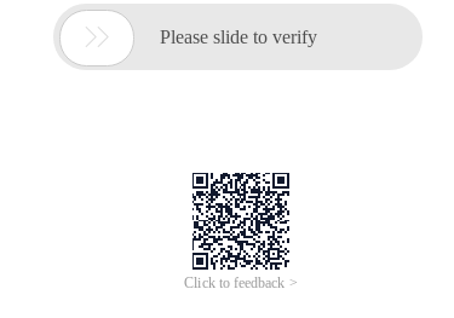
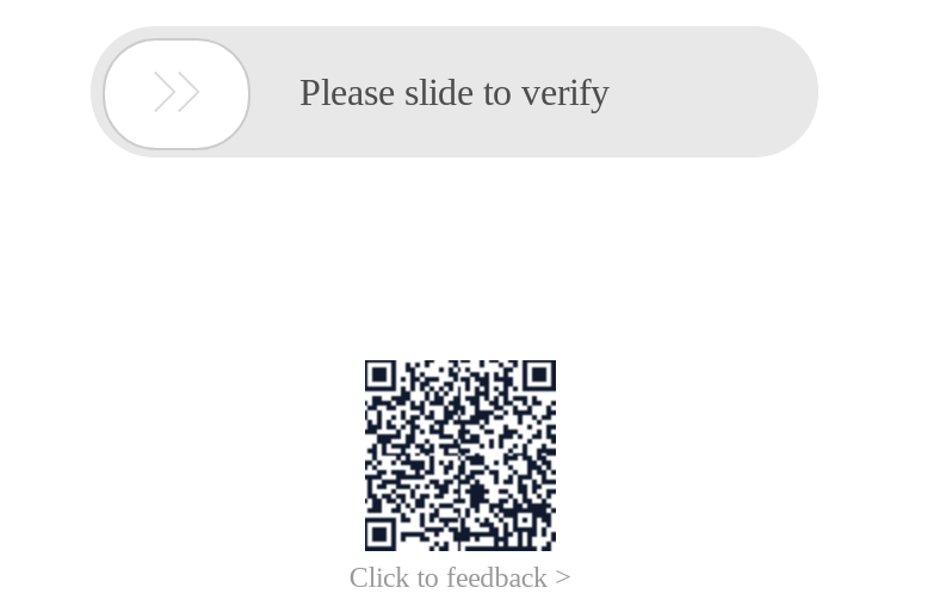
[192,172,289,271] [image] -> [363,360,558,554] [image]

